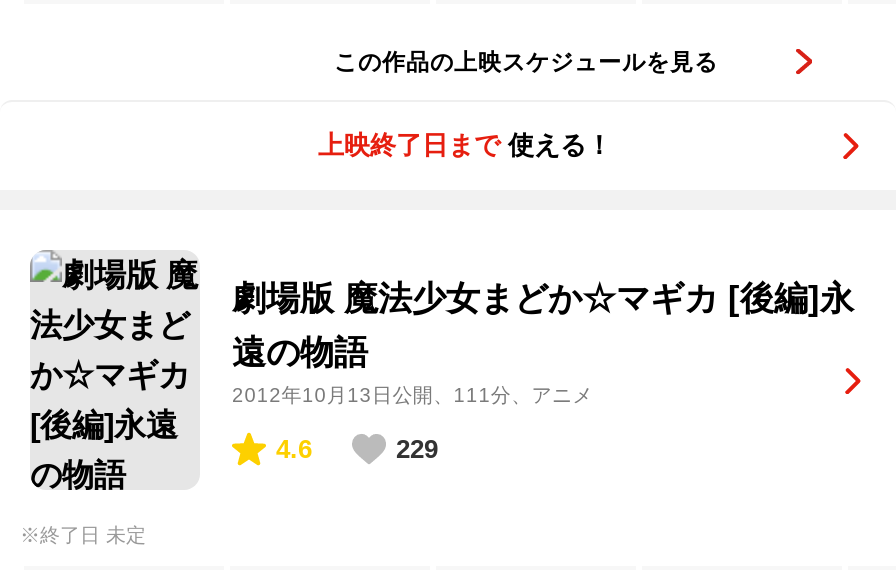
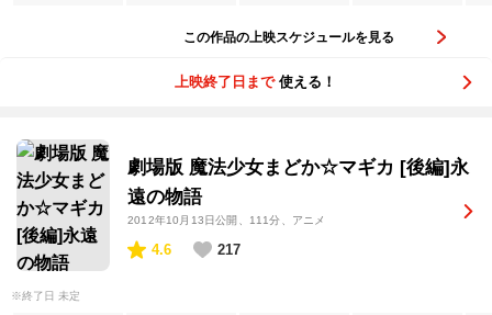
[396,435,438,465] 229 -> [217,241,241,258] 217

